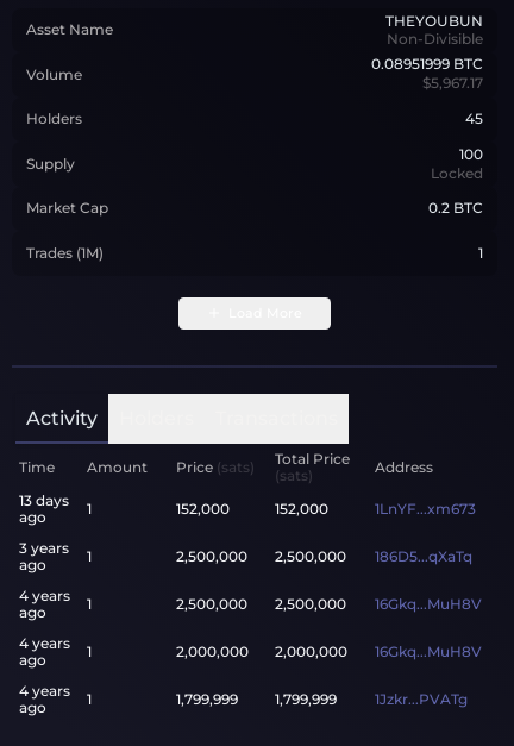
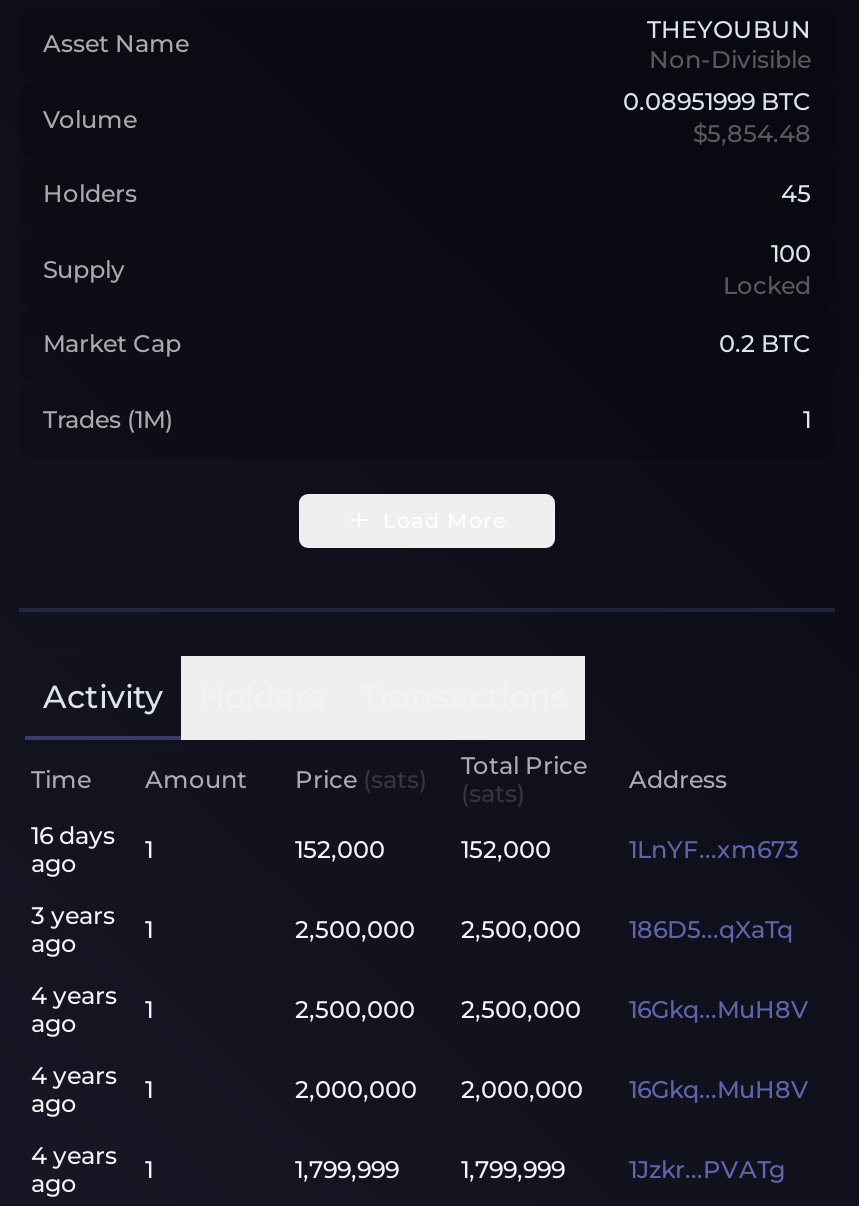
[422,74,483,91] $5,967.17 -> [693,118,811,148] $5,854.48
[19,491,92,517] 13 days 1 -> [31,819,153,863] 16 days 1

